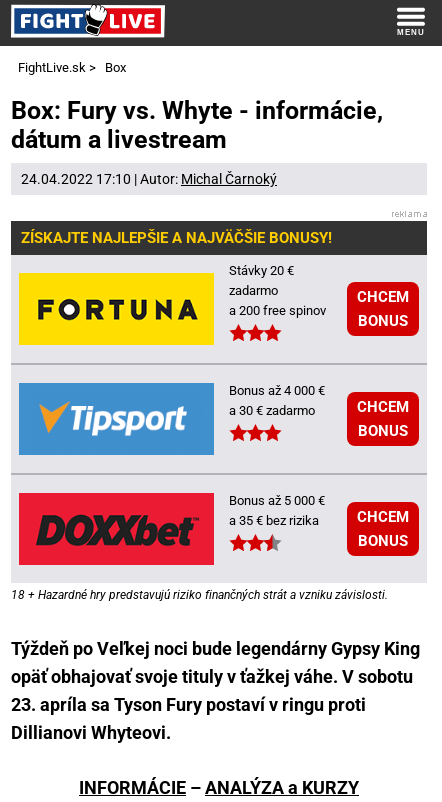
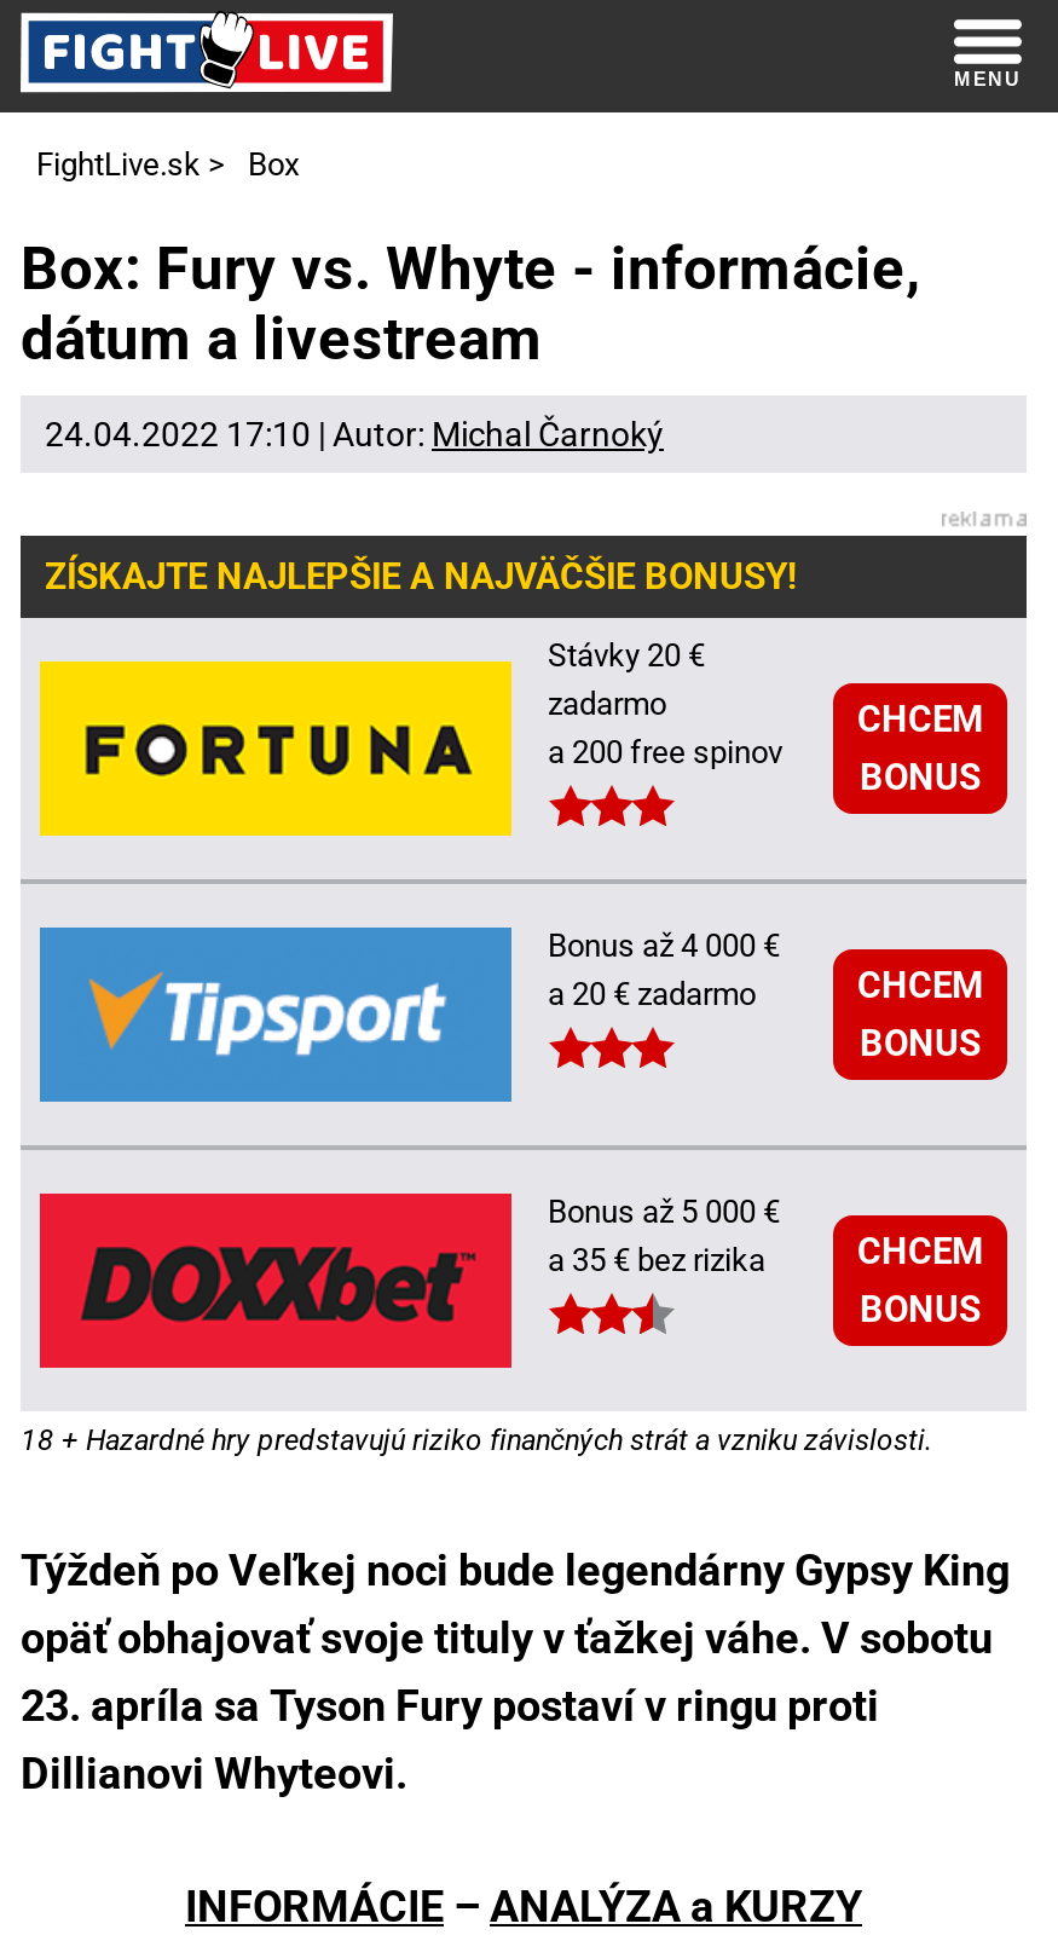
[229,403,315,418] a 30 € zadarmo -> [548,976,756,1012] a 20 € zadarmo

